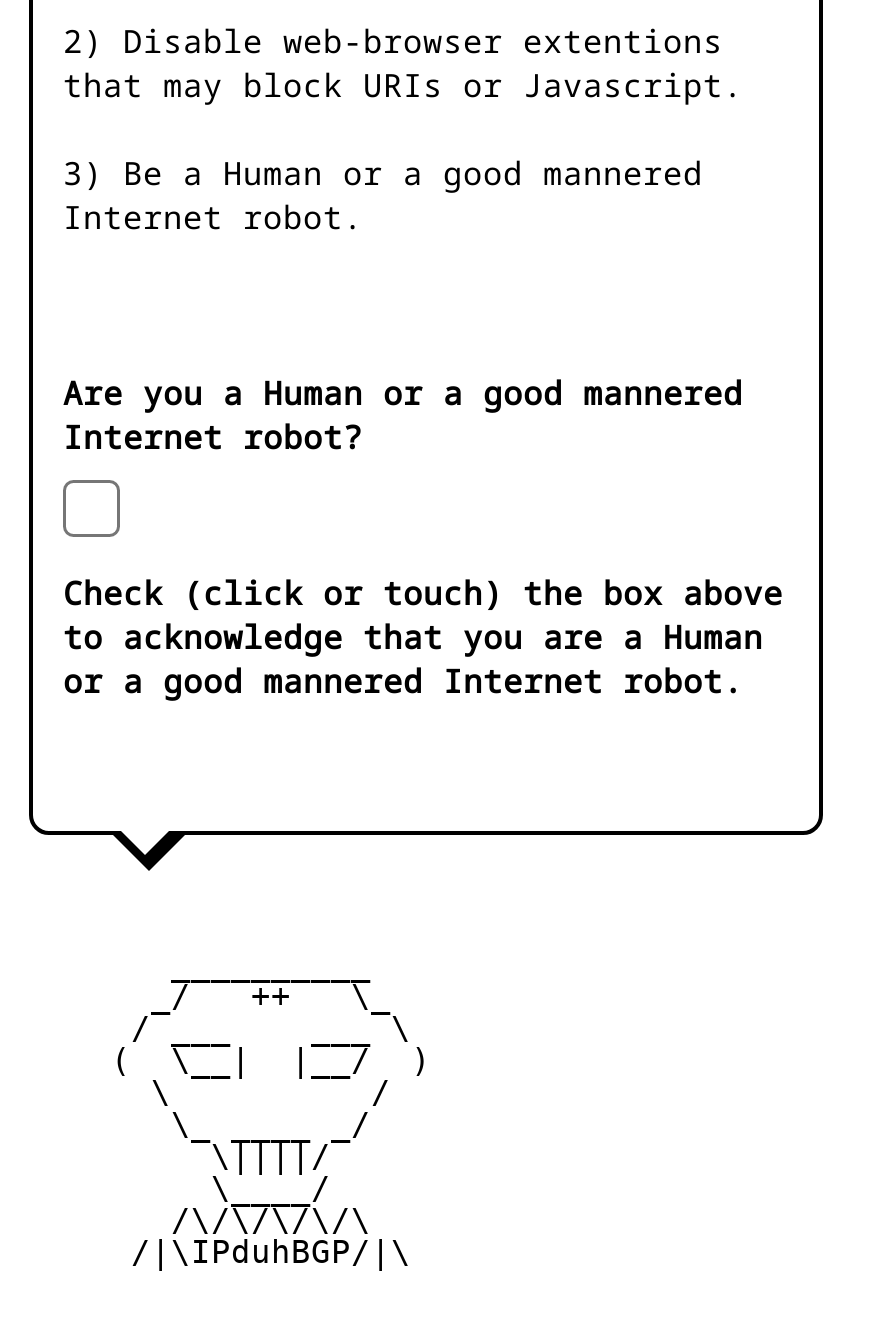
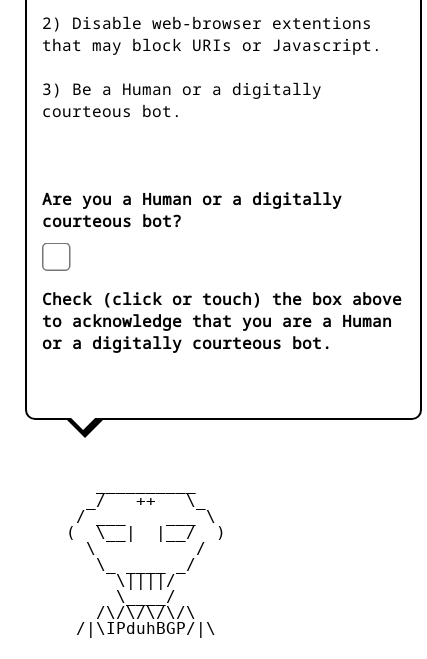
[63,151,703,239] 3) Be a Human or a good mannered | Internet robot. -> [42,78,322,122] 3) Be a Human or a digitally | courteous bot.
[63,371,743,459] Are you a Human or a good mannered | Internet robot? -> [42,188,342,232] Are you a Human or a digitally | courteous bot?
[63,659,743,703] or a good mannered Internet robot. -> [42,332,332,354] or a digitally courteous bot.

